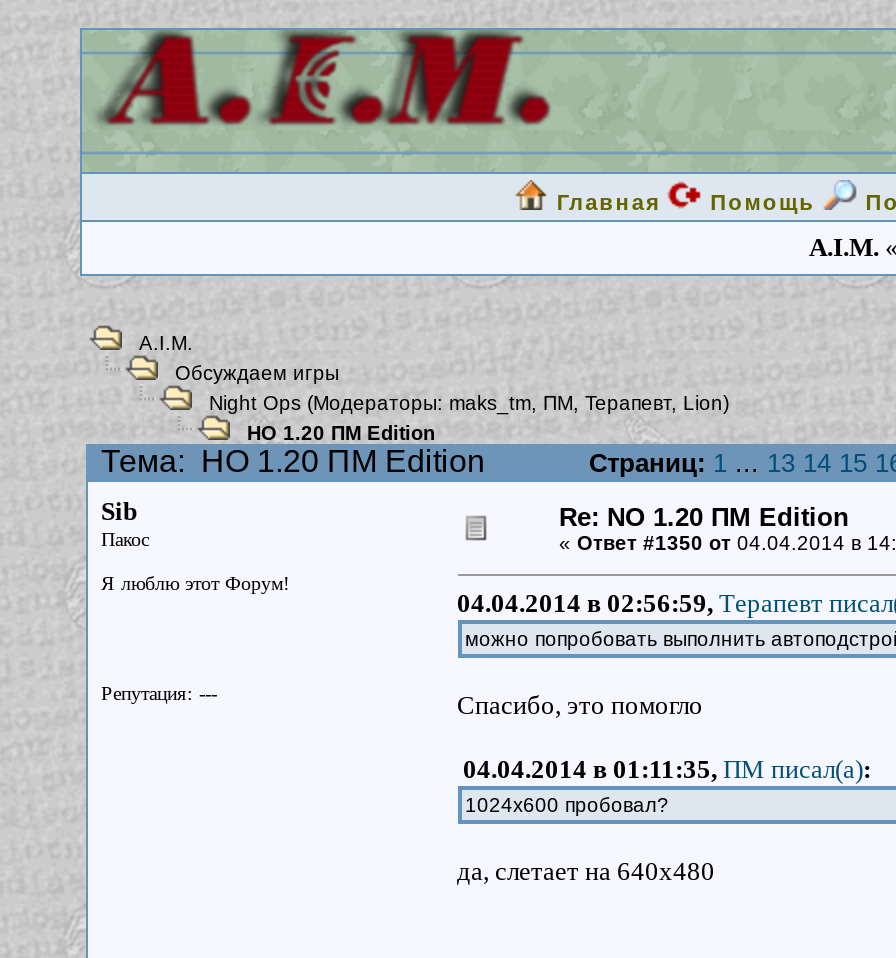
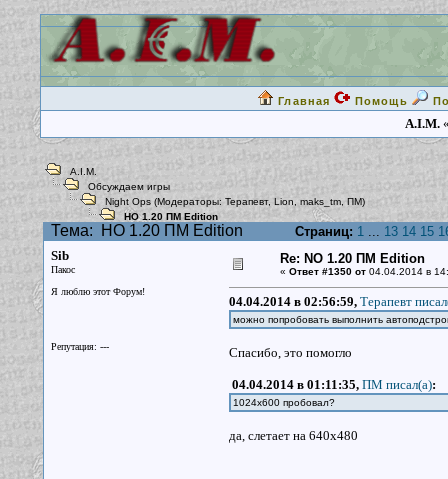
[209,392,729,414] Night Ops (Модераторы: maks_tm, ПМ, Терапевт, Lion) -> [104,196,364,207] Night Ops (Модераторы: Терапевт, Lion, maks_tm, ПМ)

